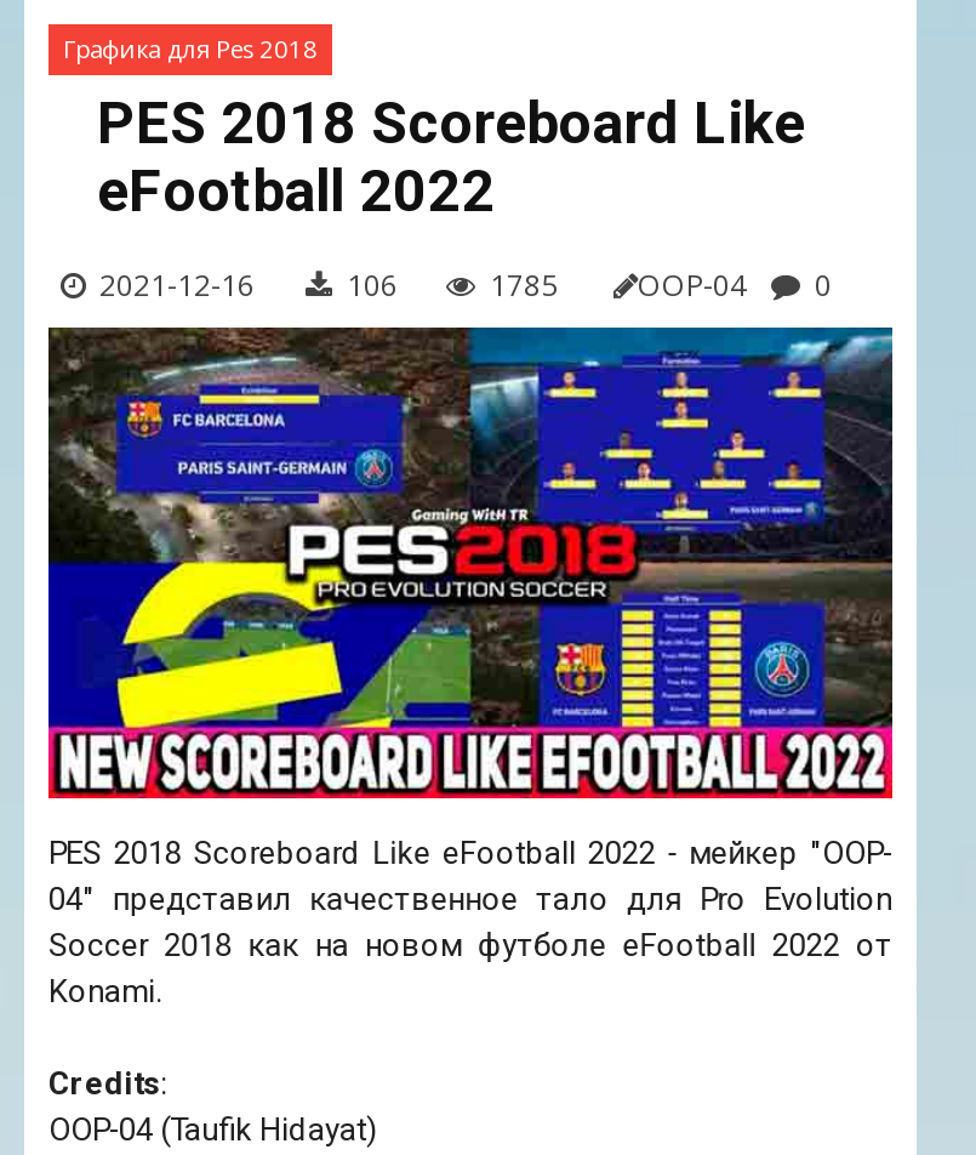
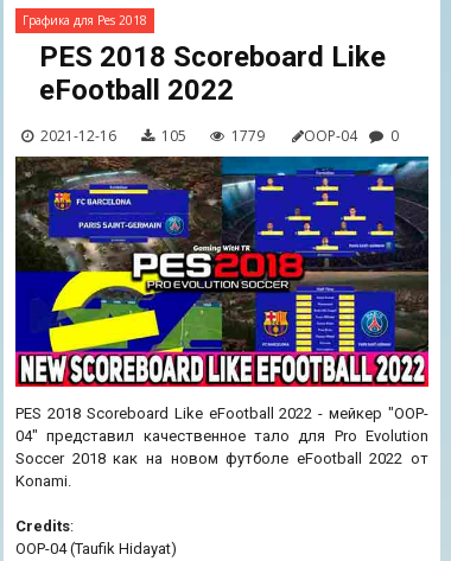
[339,265,398,307] 106 -> [158,126,186,146] 105
[483,265,832,307] 1785 OOP-04 0 -> [228,126,399,146] 1779 OOP-04 0

